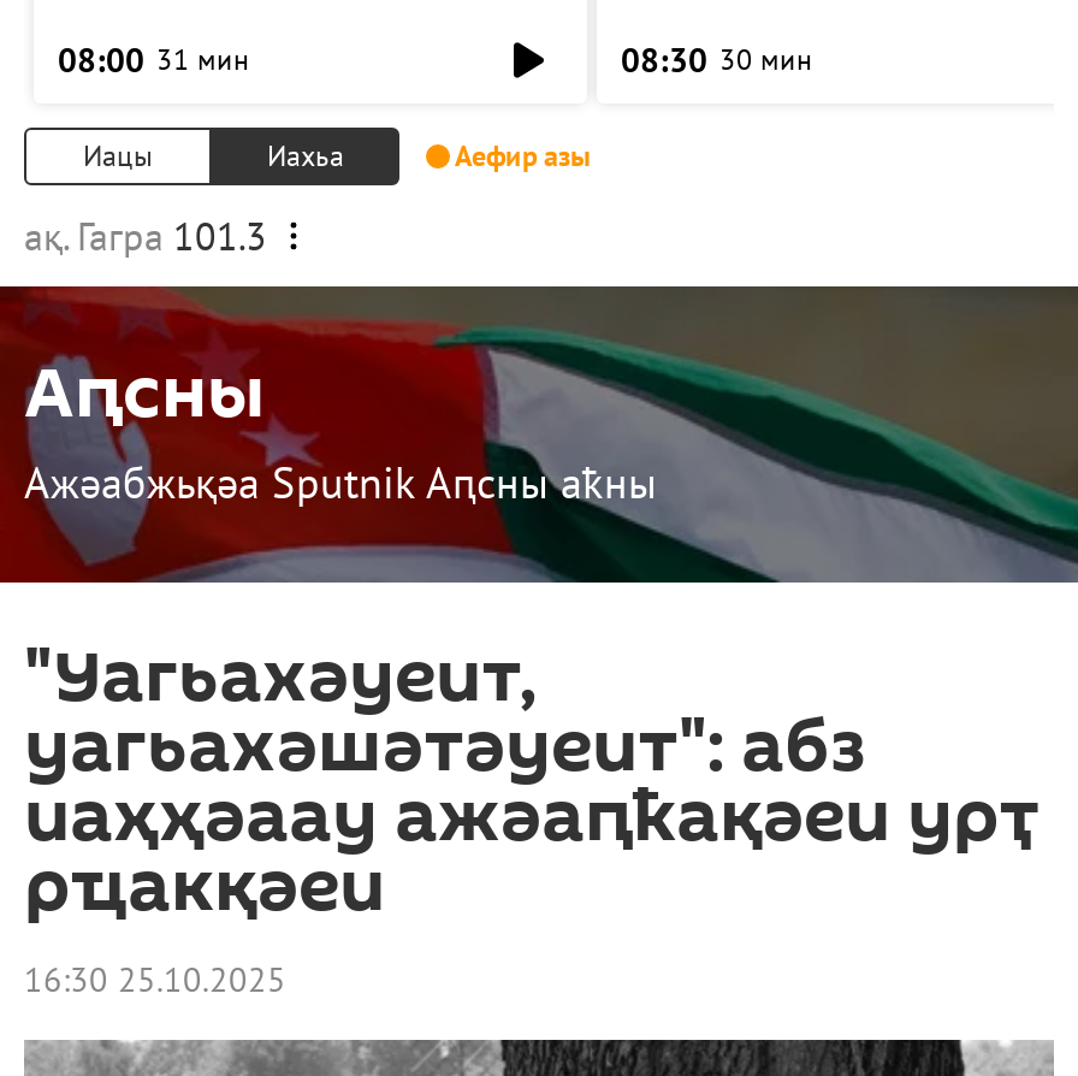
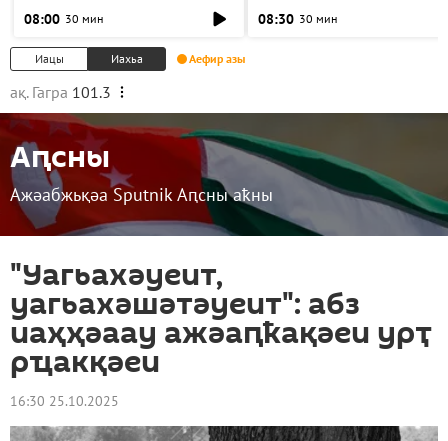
[58,39,248,82] 08:00 31 мин -> [24,10,103,28] 08:00 30 мин

